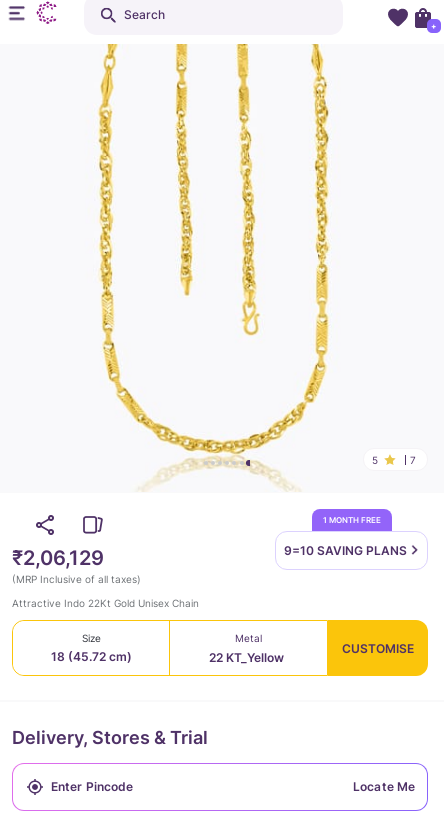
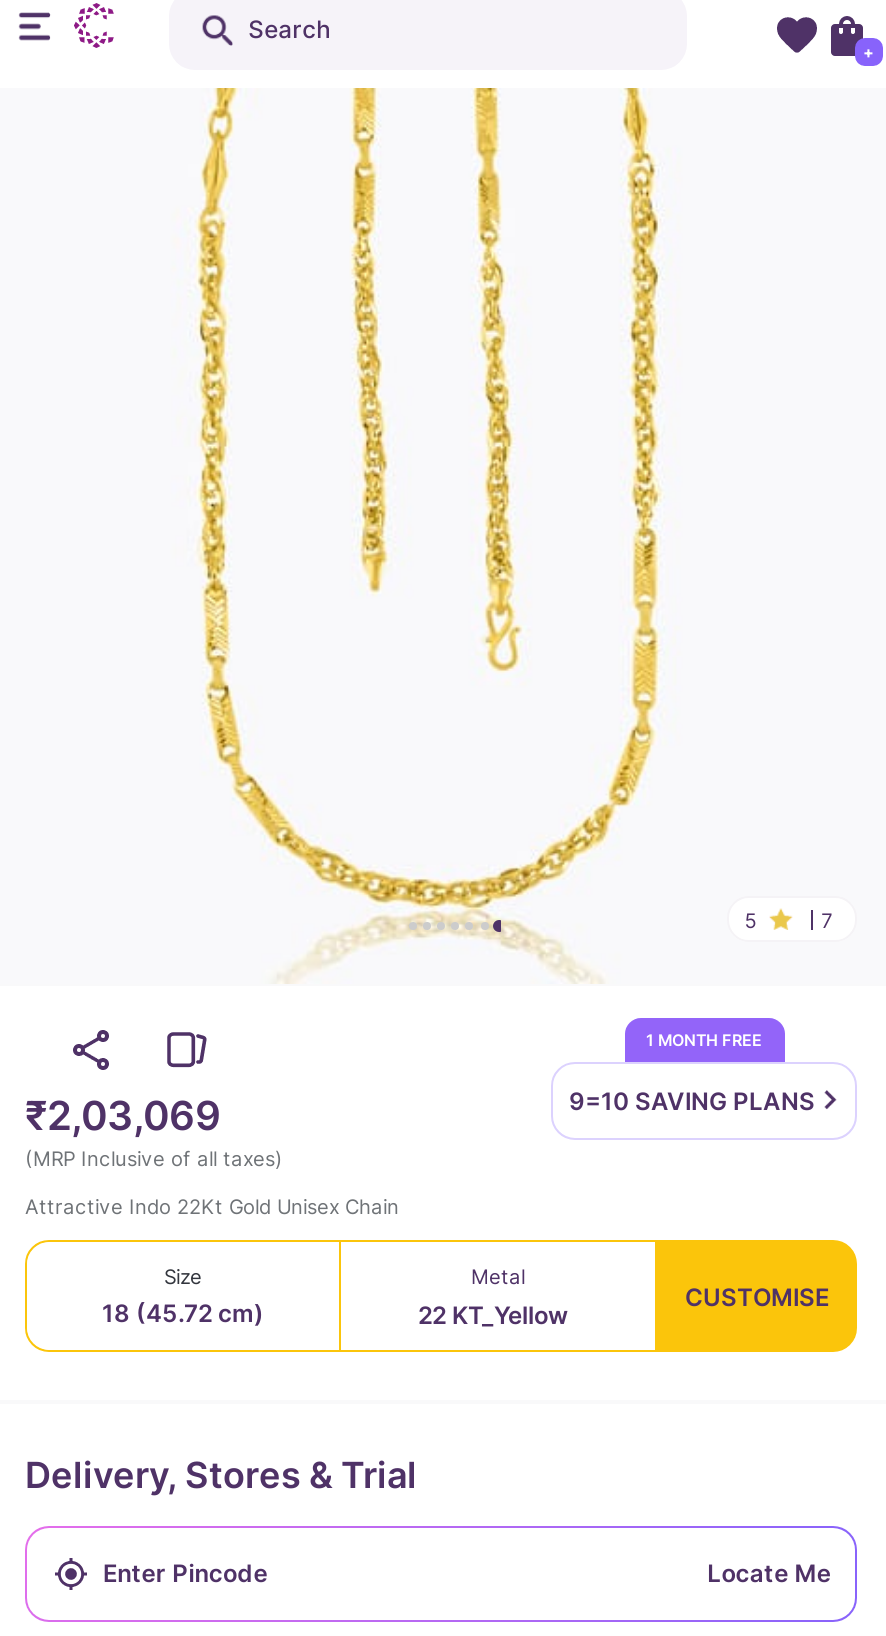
[12,546,104,570] ₹2,06,129 -> [25,1092,221,1140] ₹2,03,069

